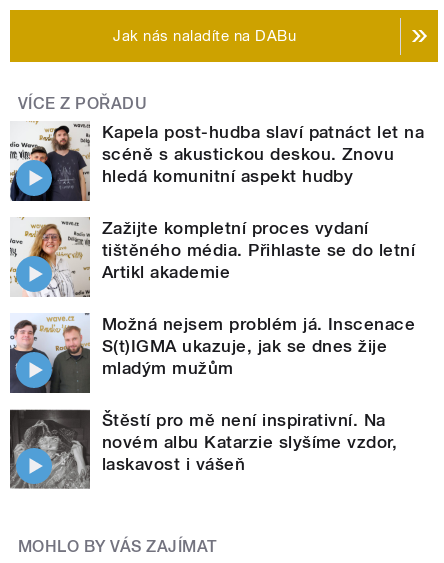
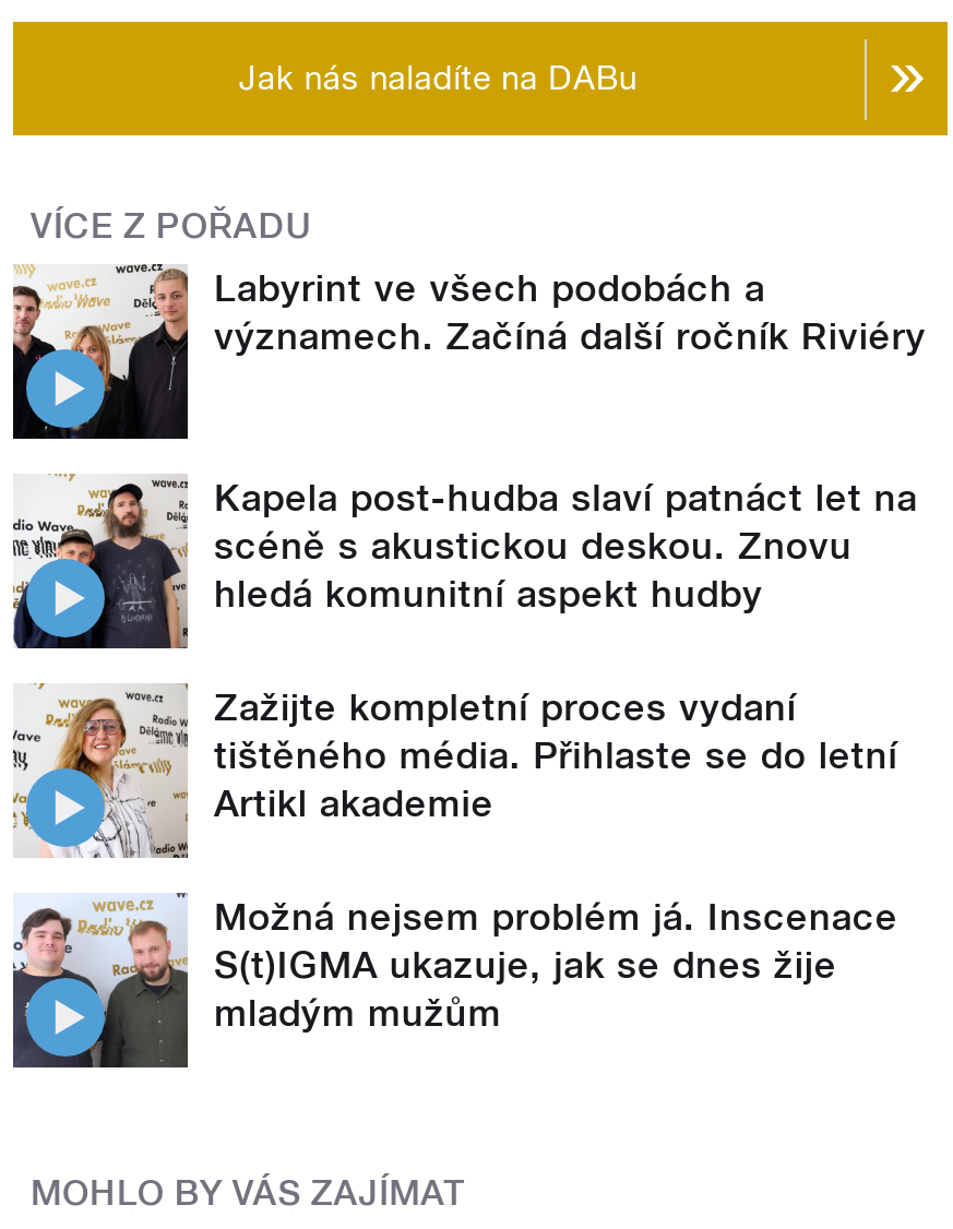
none -> [11,264,926,441] [image] | Labyrint ve všech podobách a | významech. Začíná další ročník Riviéry
moved [10,121,424,378] -> [13,474,917,1035]: [image] | Kapela post-hudba slaví patnáct let na | scéně s akustickou deskou. Znovu | ... | S(t)IGMA ukazuje, jak se dnes žije | mladým mužům
[9,409,397,489] [image] | Štěstí pro mě není inspirativní. Na | novém albu Katarzie slyšíme vzdor, | laskavost i vášeň -> none

